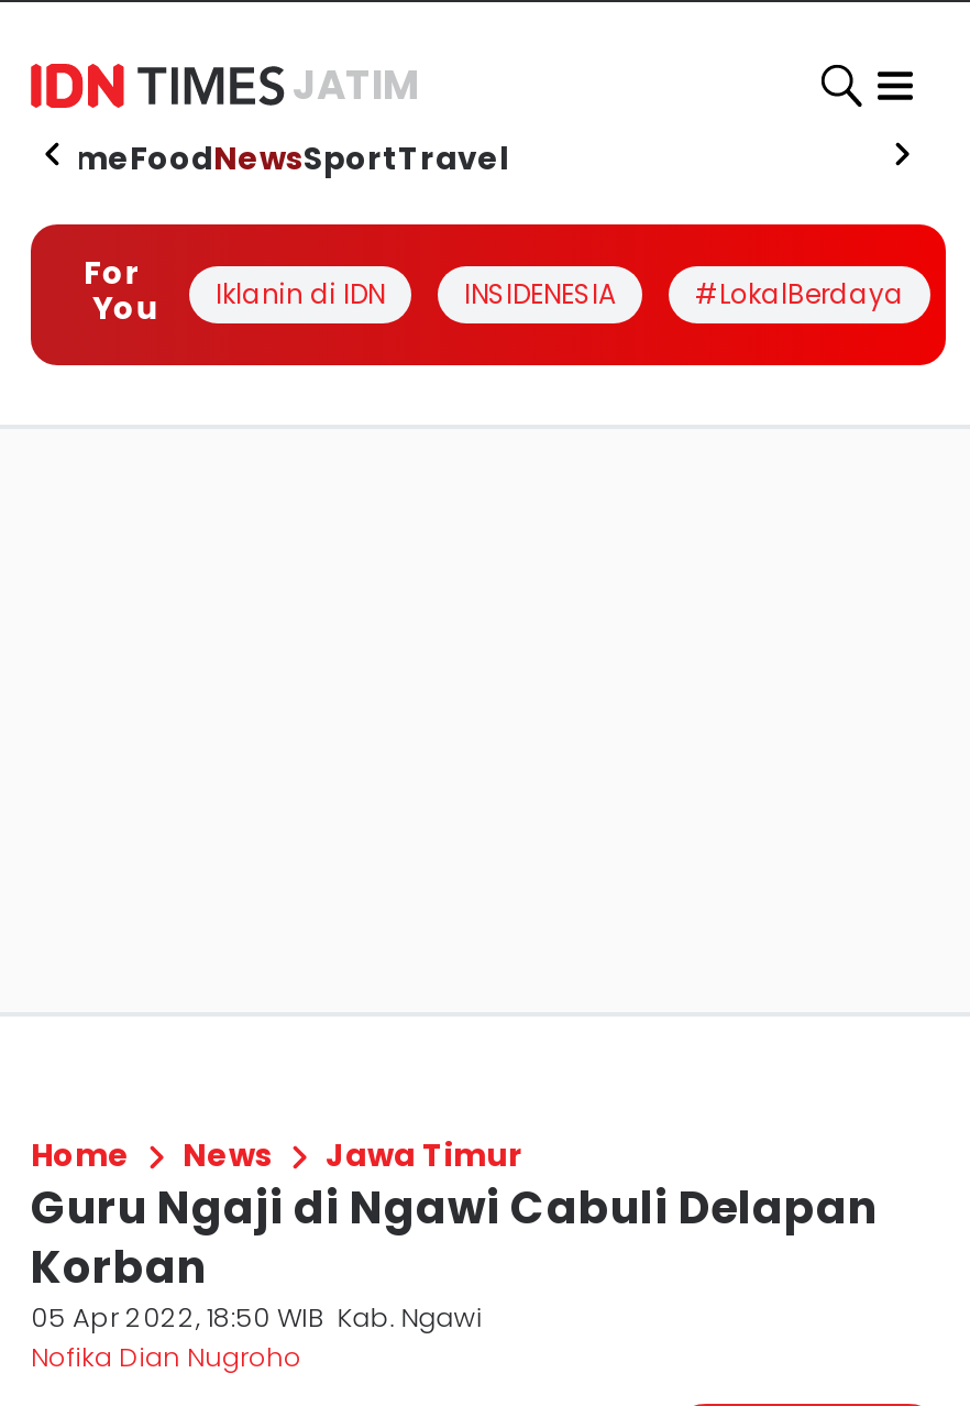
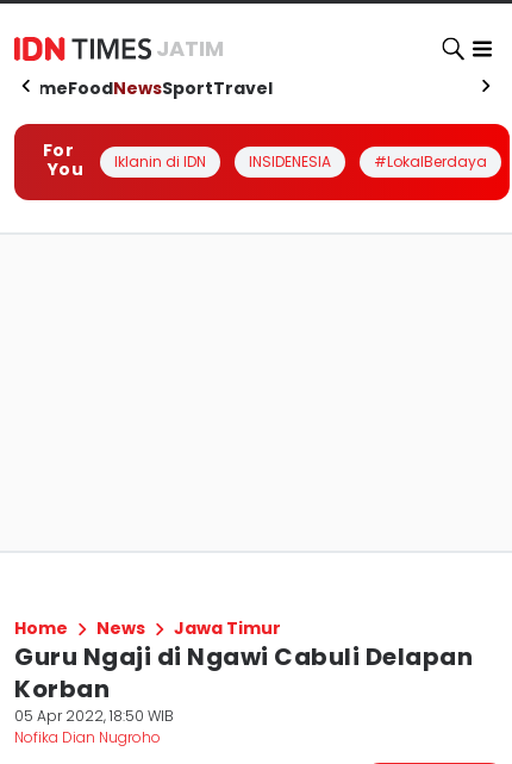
[31,1298,482,1336] 05 Apr 2022, 18:50 WIB Kab. Ngawi -> [14,706,174,726] 05 Apr 2022, 18:50 WIB

